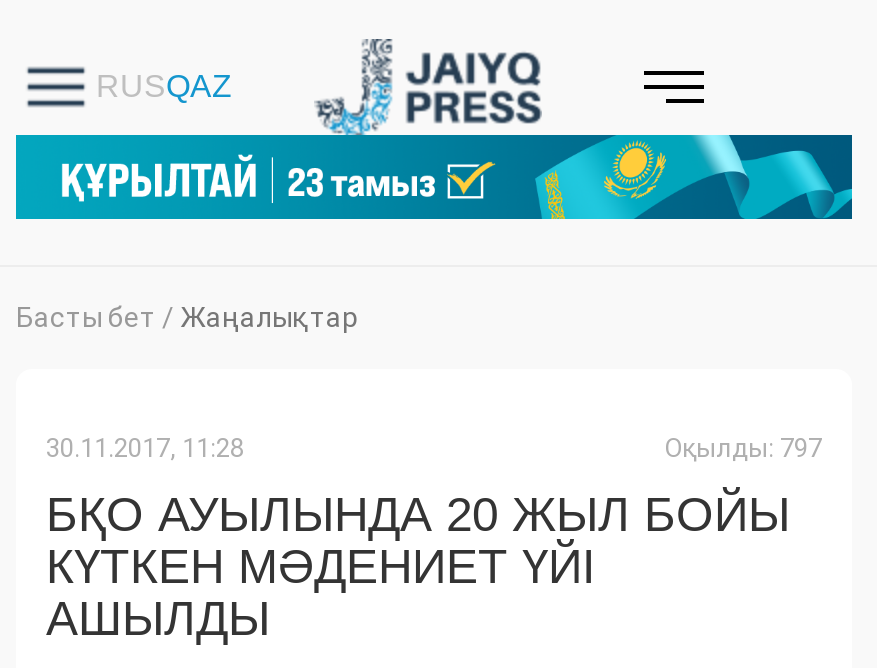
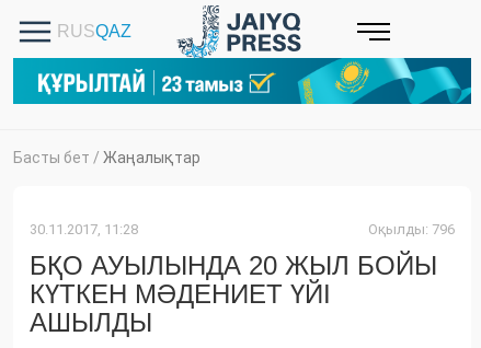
[664,433,822,463] Оқылды: 797 -> [368,221,455,238] Оқылды: 796

